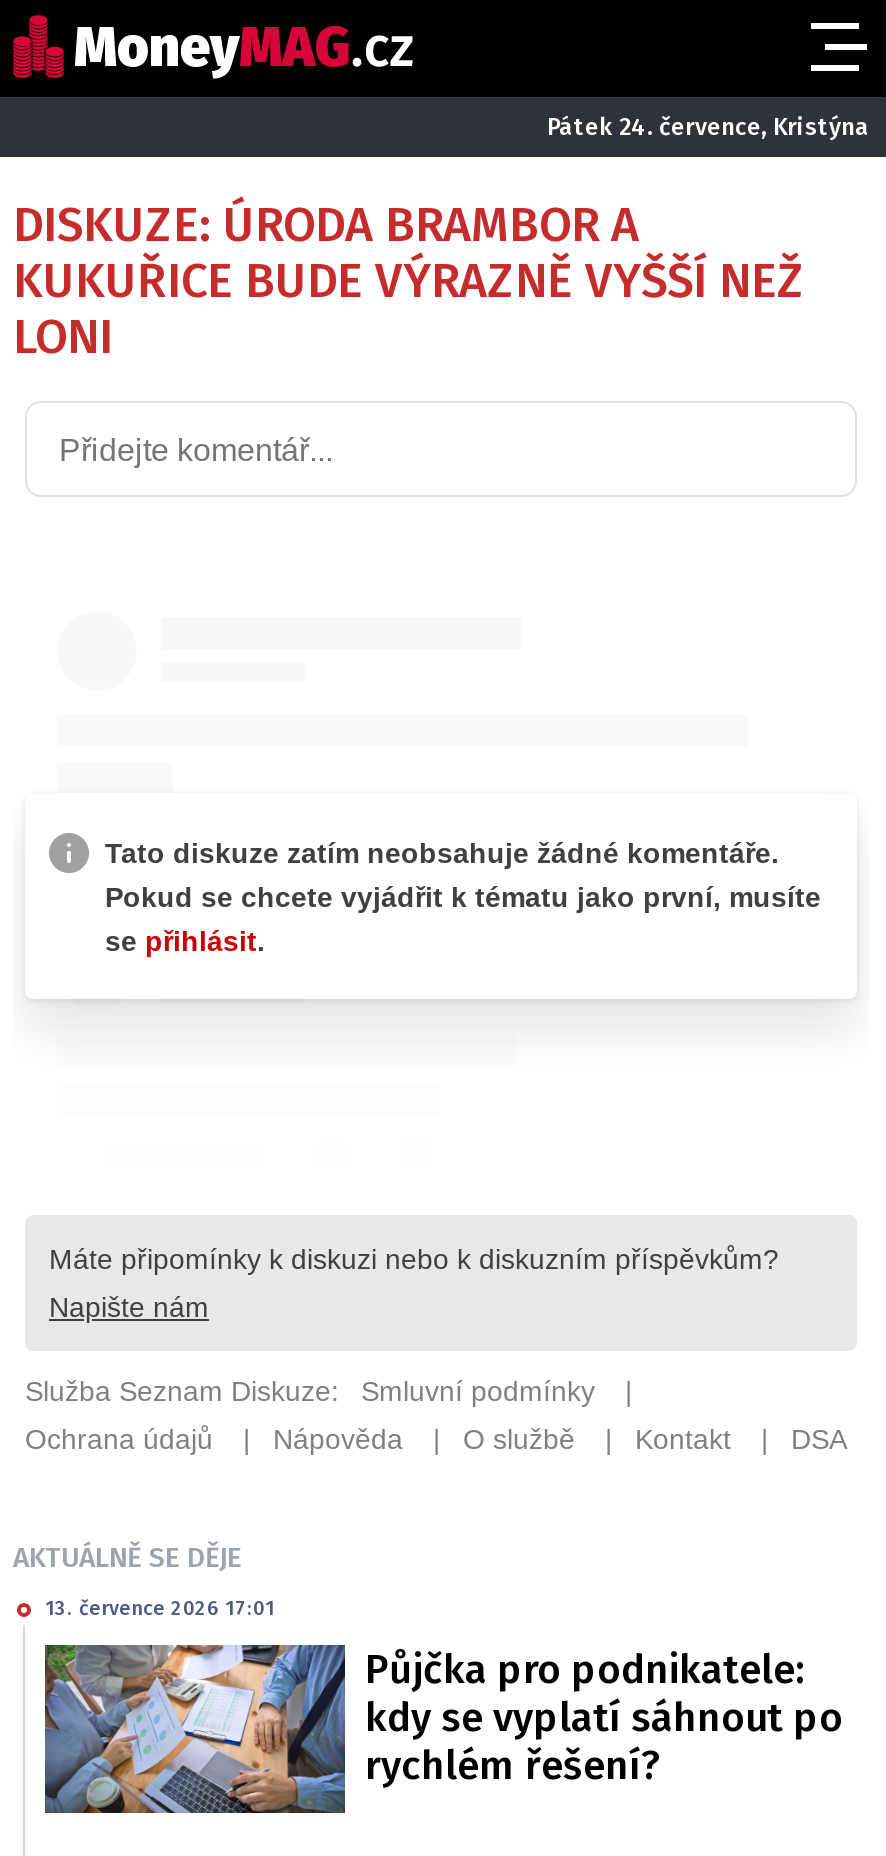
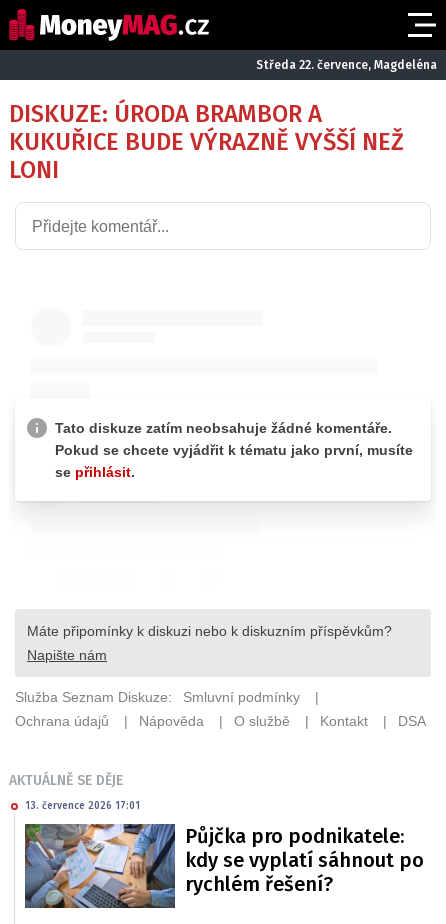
[547,112,869,140] Pátek 24. července, Kristýna -> [256,57,437,71] Středa 22. července, Magdeléna

